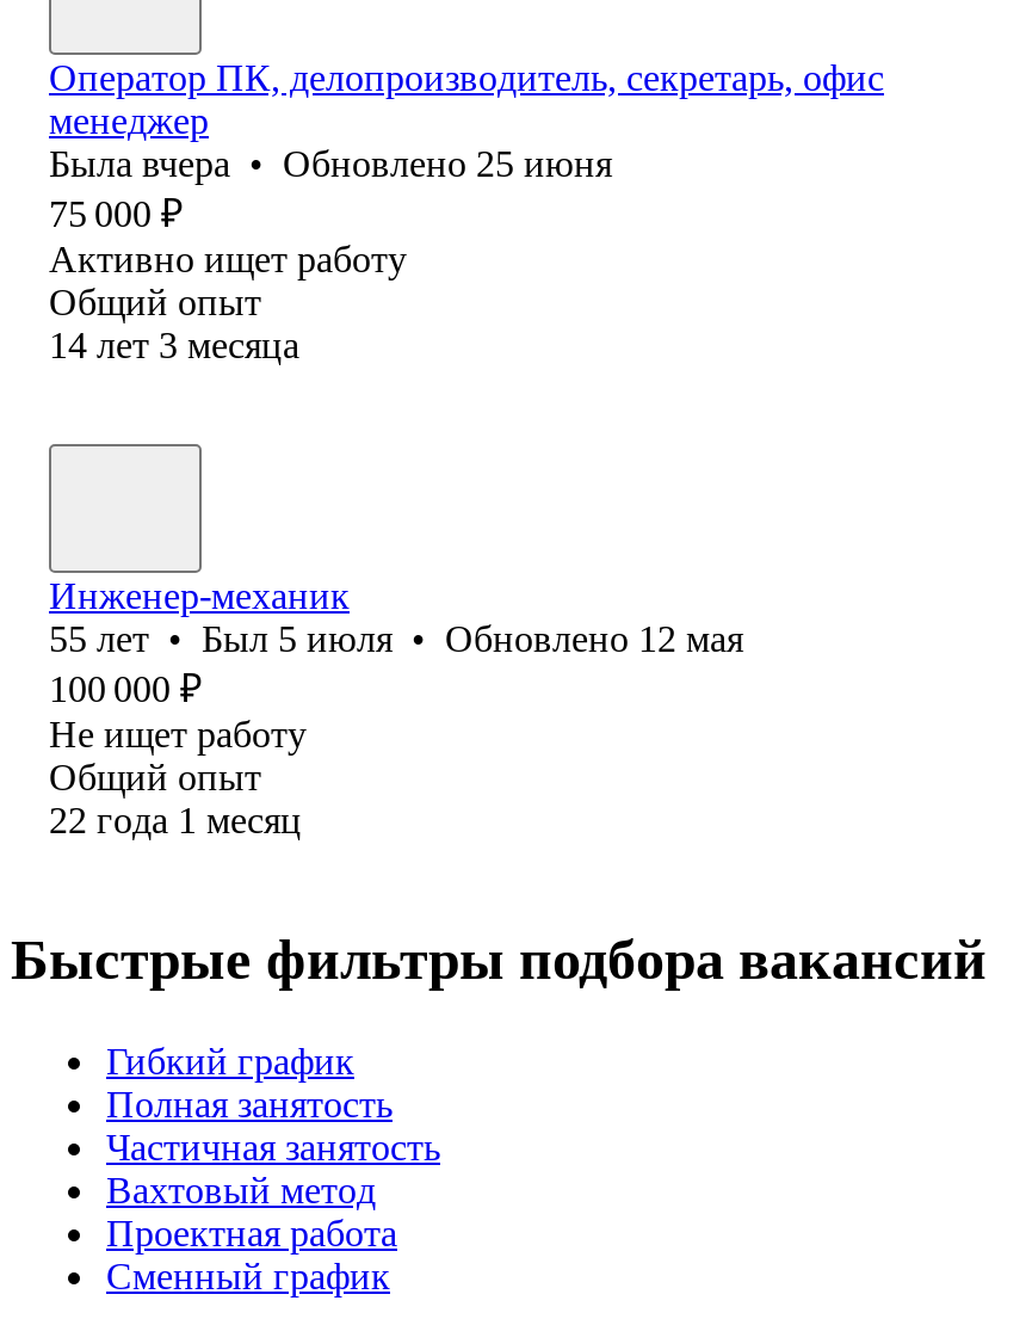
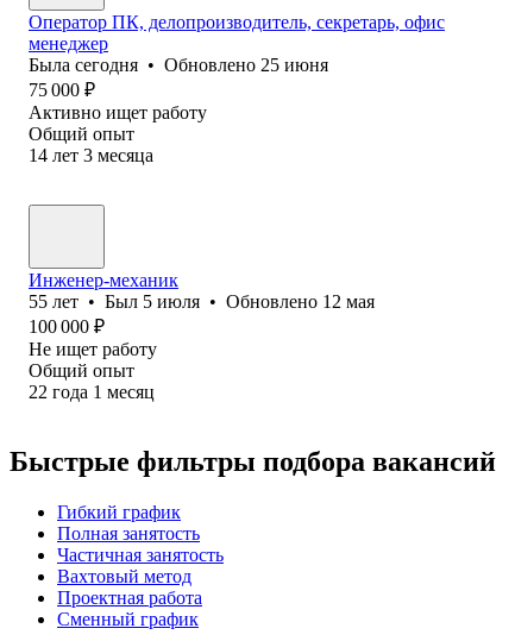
[49,143,612,184] Была вчера • Обновлено 25 июня -> [29,55,328,75] Была сегодня • Обновлено 25 июня

